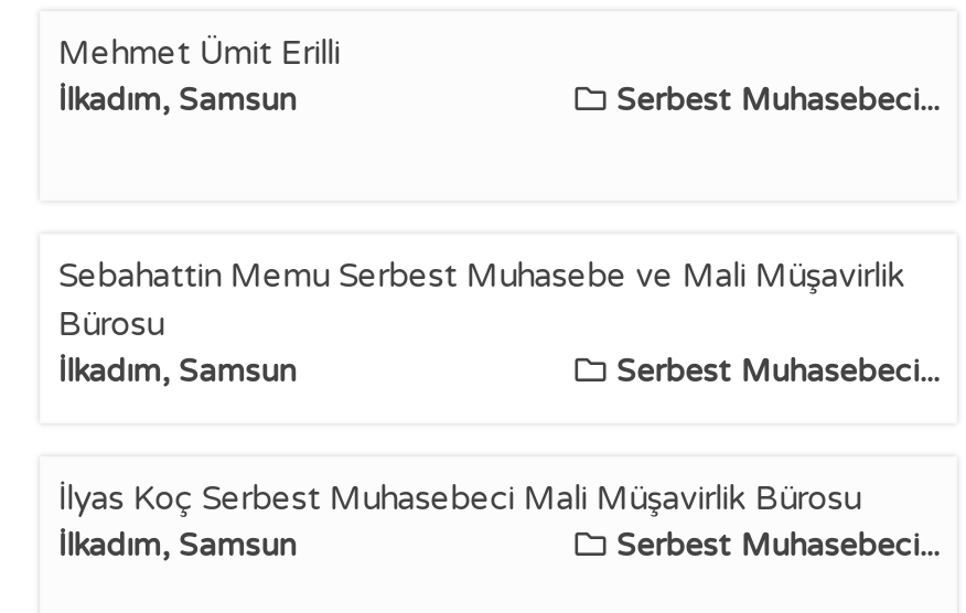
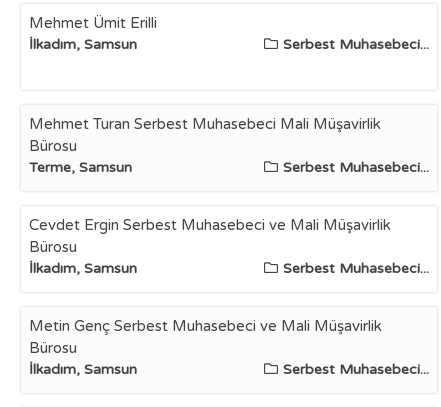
[58,256,905,295] Sebahattin Memu Serbest Muhasebe ve Mali Müşavirlik -> [29,115,429,234] Mehmet Turan Serbest Muhasebeci Mali Müşavirlik | Bürosu | Terme, Samsun | Serbest Muhasebeci... | Cevdet Ergin Serbest Muhasebeci ve Mali Müşavirlik
[58,478,861,518] İlyas Koç Serbest Muhasebeci Mali Müşavirlik Bürosu -> [29,317,382,357] Metin Genç Serbest Muhasebeci ve Mali Müşavirlik | Bürosu

